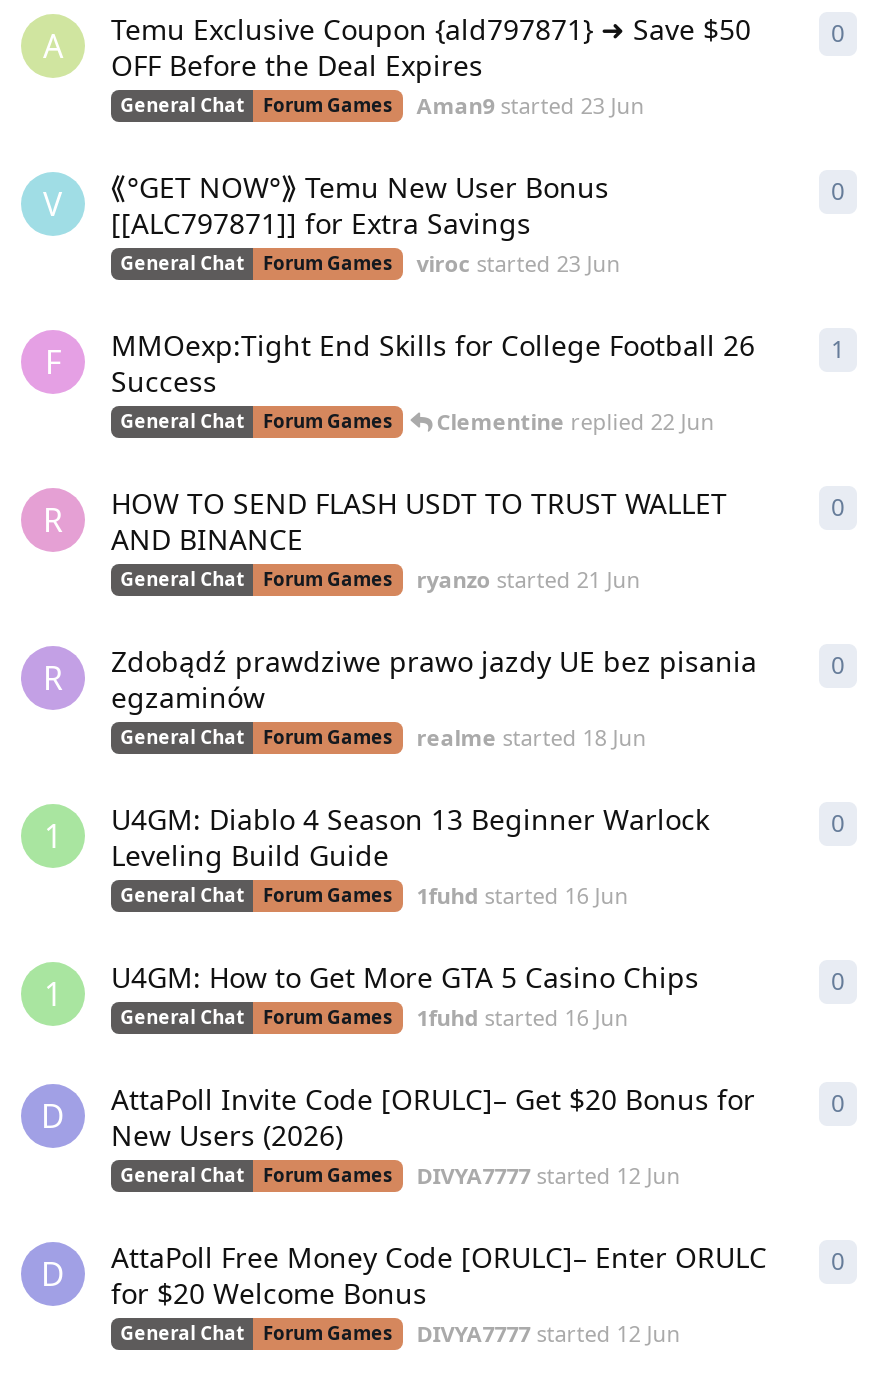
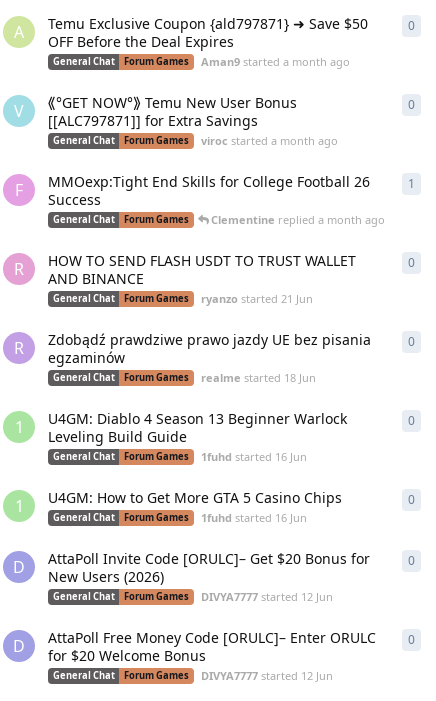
[416,90,644,120] Aman9 started 23 Jun -> [201,54,350,69] Aman9 started a month ago
[416,248,620,278] viroc started 23 Jun -> [201,133,338,148] viroc started a month ago
[436,406,714,436] Clementine replied 22 Jun -> [211,212,385,227] Clementine replied a month ago

